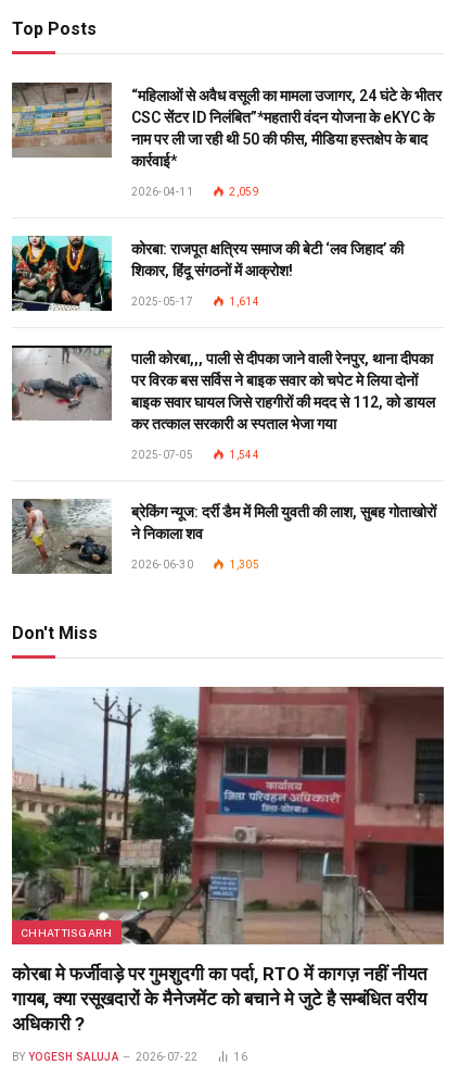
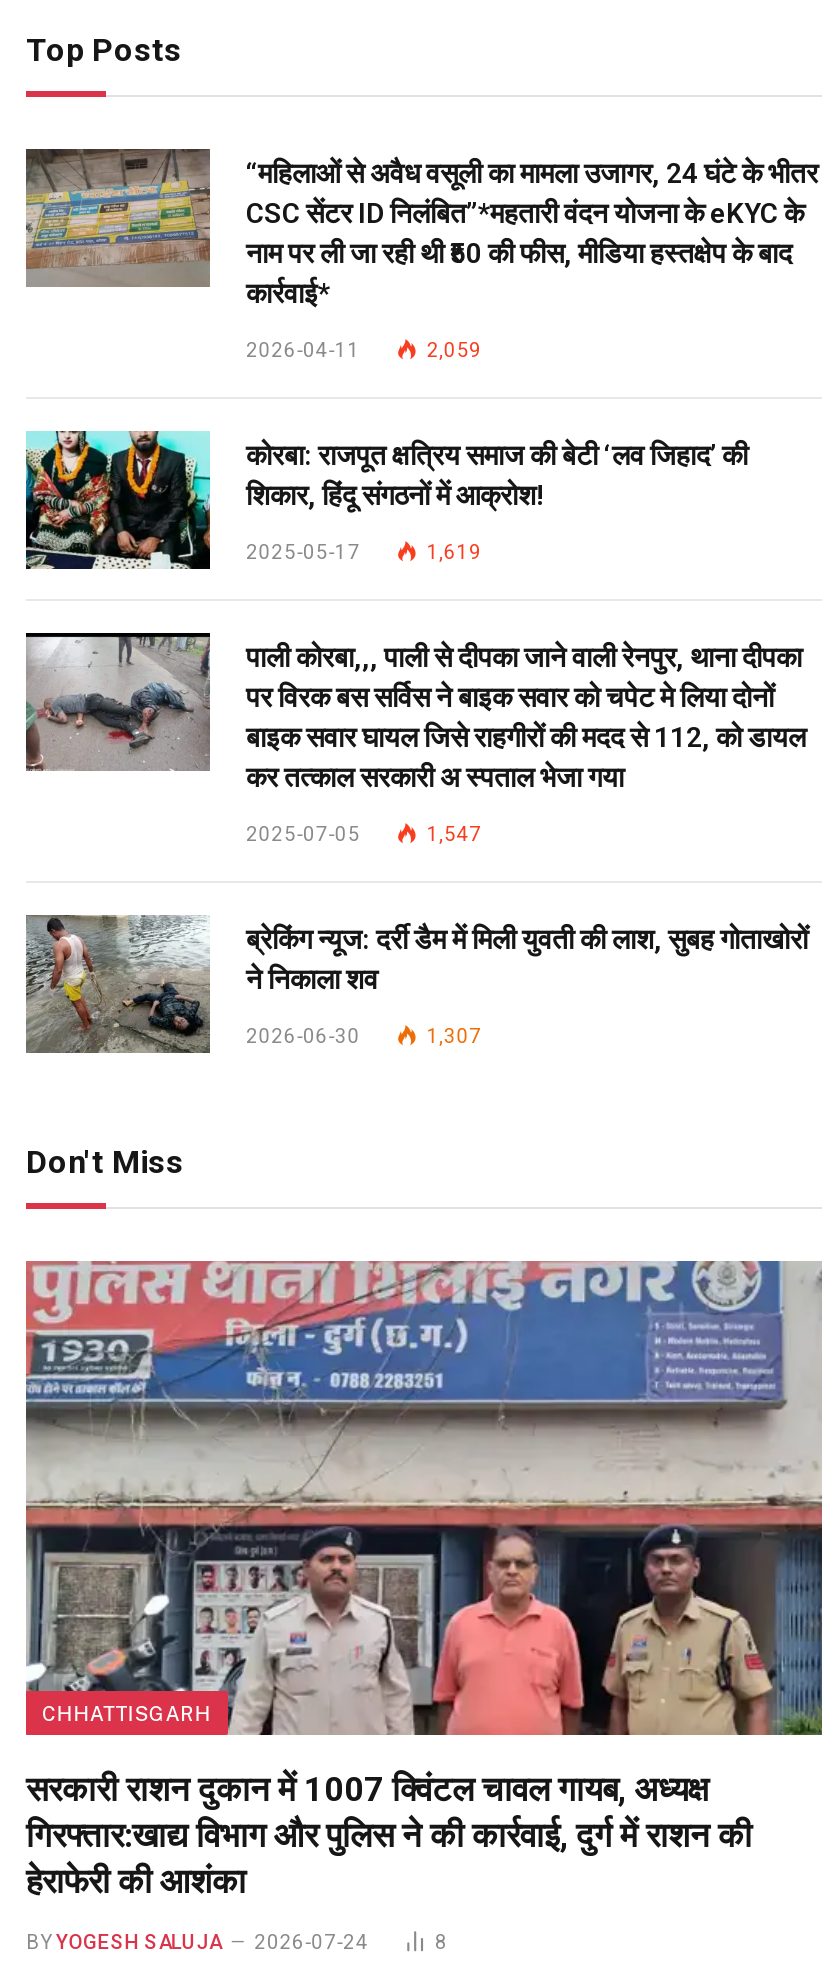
[229,296,259,308] 1,614 -> [427,542,482,564] 1,619
[229,449,259,461] 1,544 -> [427,824,482,846] 1,547
[229,559,259,571] 1,305 -> [427,1026,482,1048] 1,307
[11,686,445,1035] [image] | कोरबा मे फर्जीवाड़े पर गुमशुदगी का पर्दा, RTO में कागज़ नहीं नीयत | गायब, क्या रसूखदारों के मैनेजमेंट को बचाने मे जुटे है सम्बंधित वरीय | अधिकारी ? -> [24,1259,824,1901] [image] | सरकारी राशन दुकान में 1007 क्विंटल चावल गायब, अध्यक्ष | गिरफ्तार:खाद्य विभाग और पुलिस ने की कार्रवाई, दुर्ग में राशन की | हेराफेरी की आशंका
[136,1051,247,1063] 2026-07-22 | 16 -> [254,1931,448,1953] 2026-07-24 | 8

